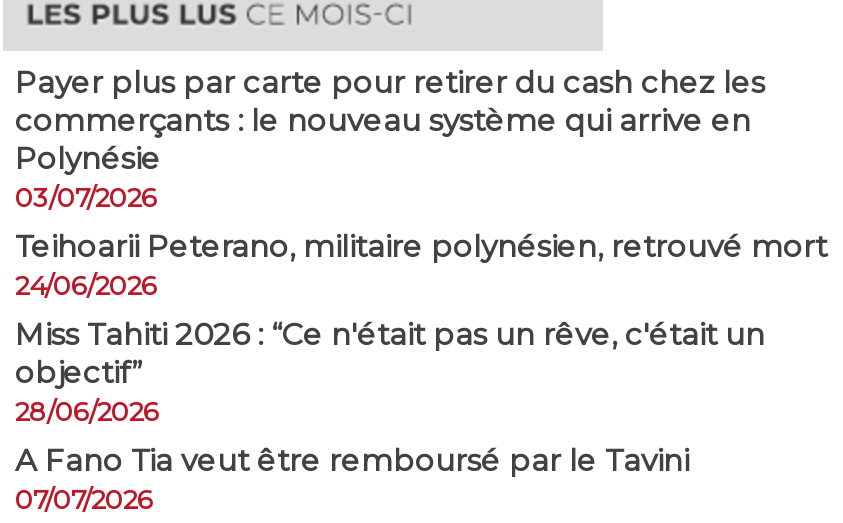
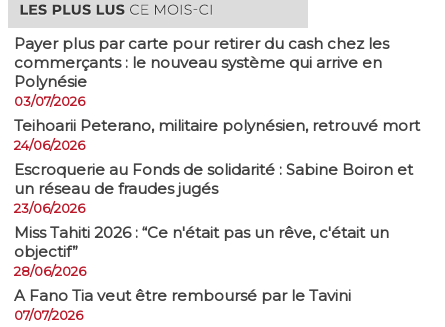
none -> [14,160,413,216] Escroquerie au Fonds de solidarité : Sabine Boiron et | un réseau de fraudes jugés | 23/06/2026

